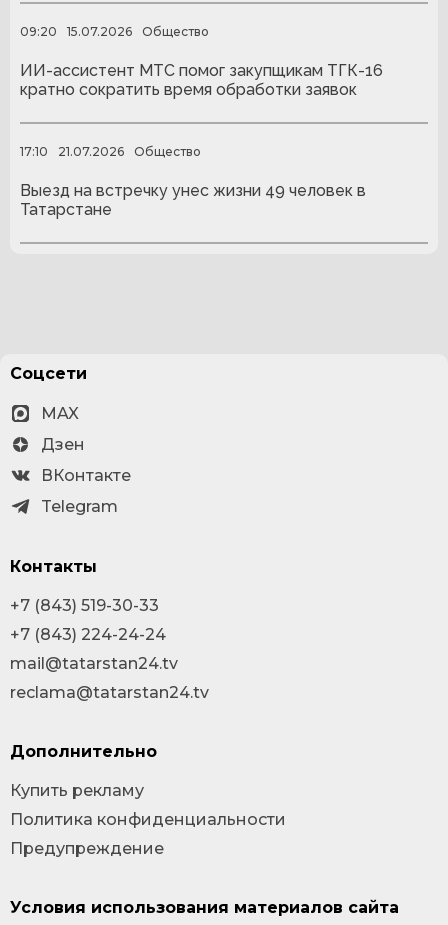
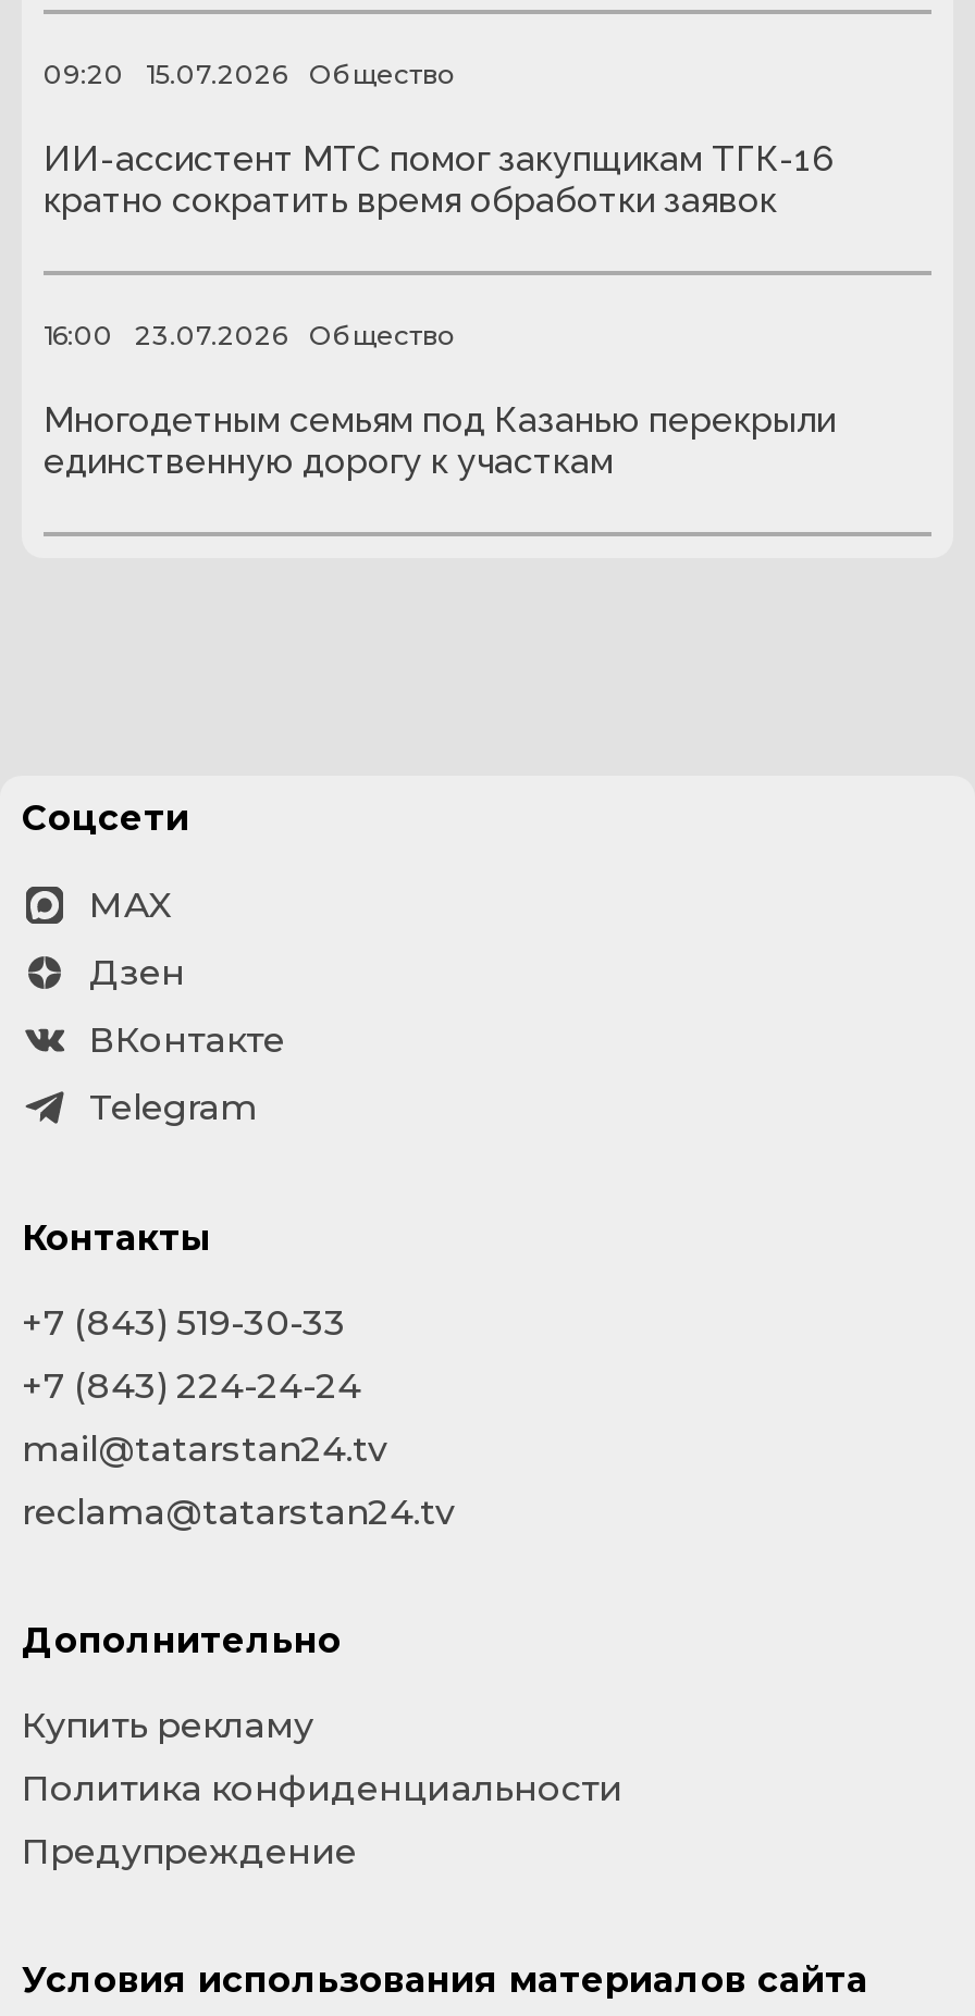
[20,144,48,159] 17:10 -> [44,318,113,351] 16:00
[58,144,124,159] 21.07.2026 -> [135,318,287,351] 23.07.2026
[20,181,366,219] Выезд на встречку унес жизни 49 человек в | Татарстане -> [44,400,836,482] Многодетным семьям под Казанью перекрыли | единственную дорогу к участкам

